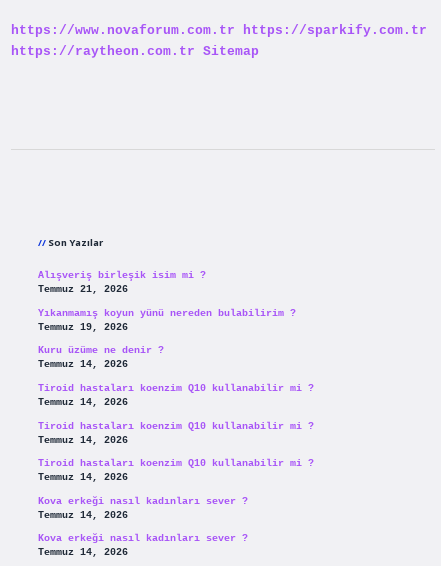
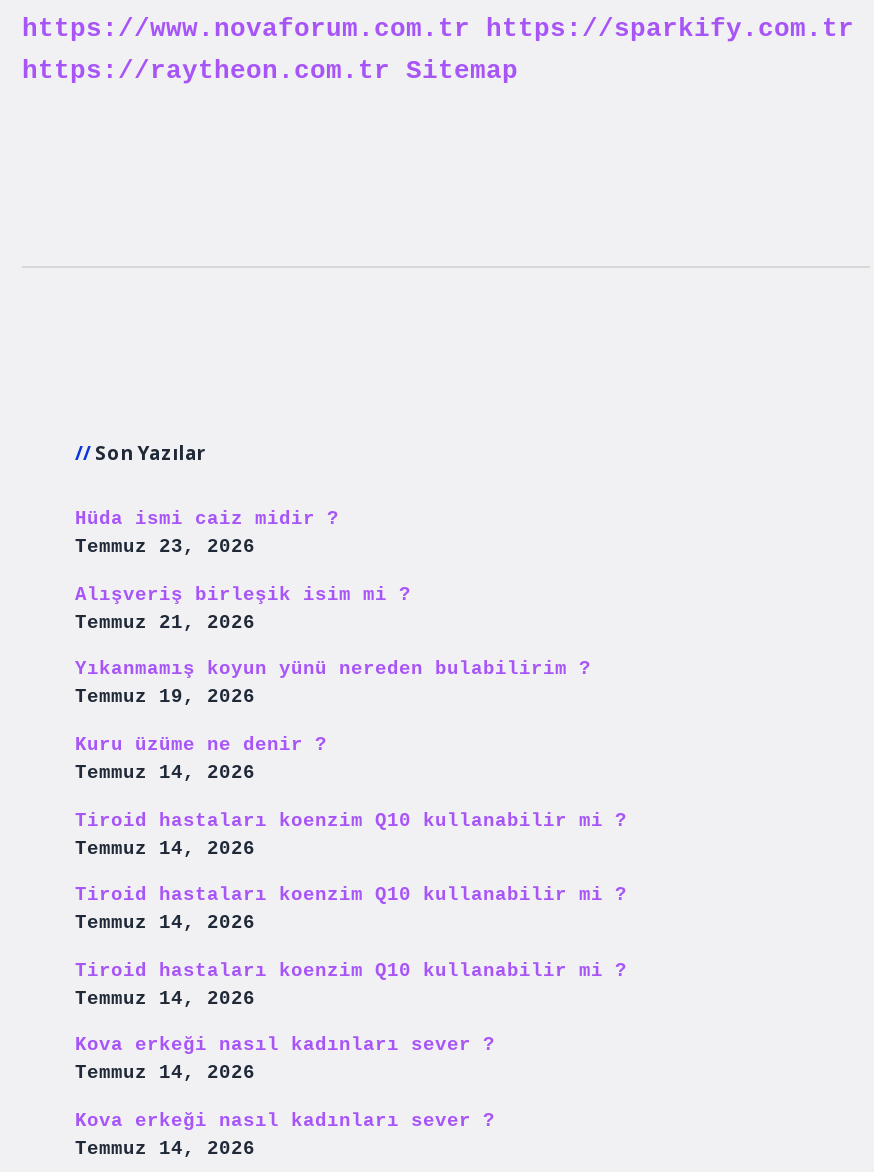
none -> [75,509,339,559] Hüda ismi caiz midir ? | Temmuz 23, 2026

